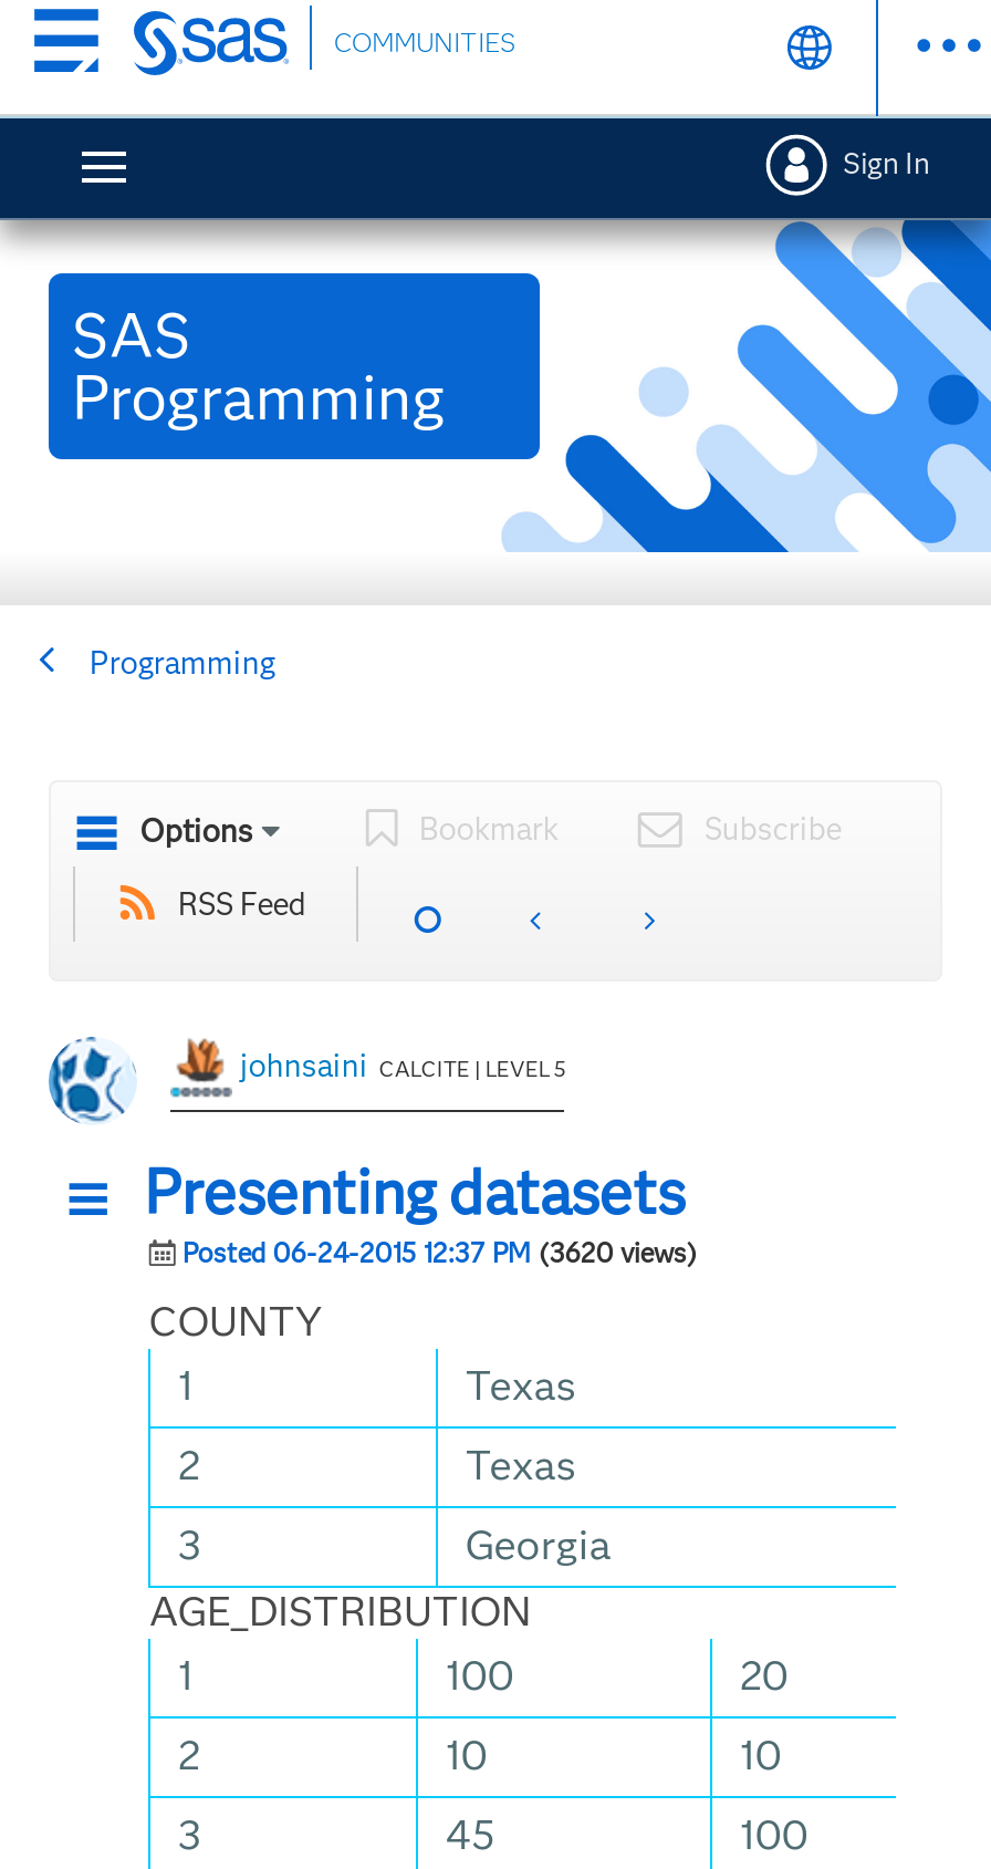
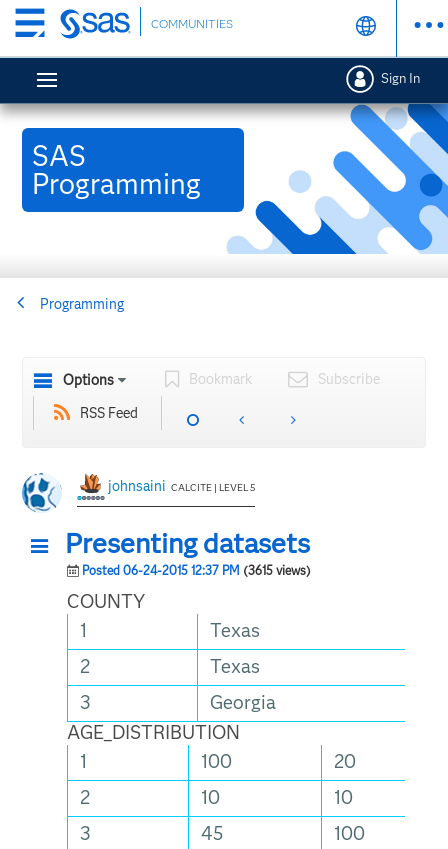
[182,1235,698,1268] Posted 06-24-2015 12:37 PM (3620 views) -> [82,562,311,577] Posted 06-24-2015 12:37 PM (3615 views)

